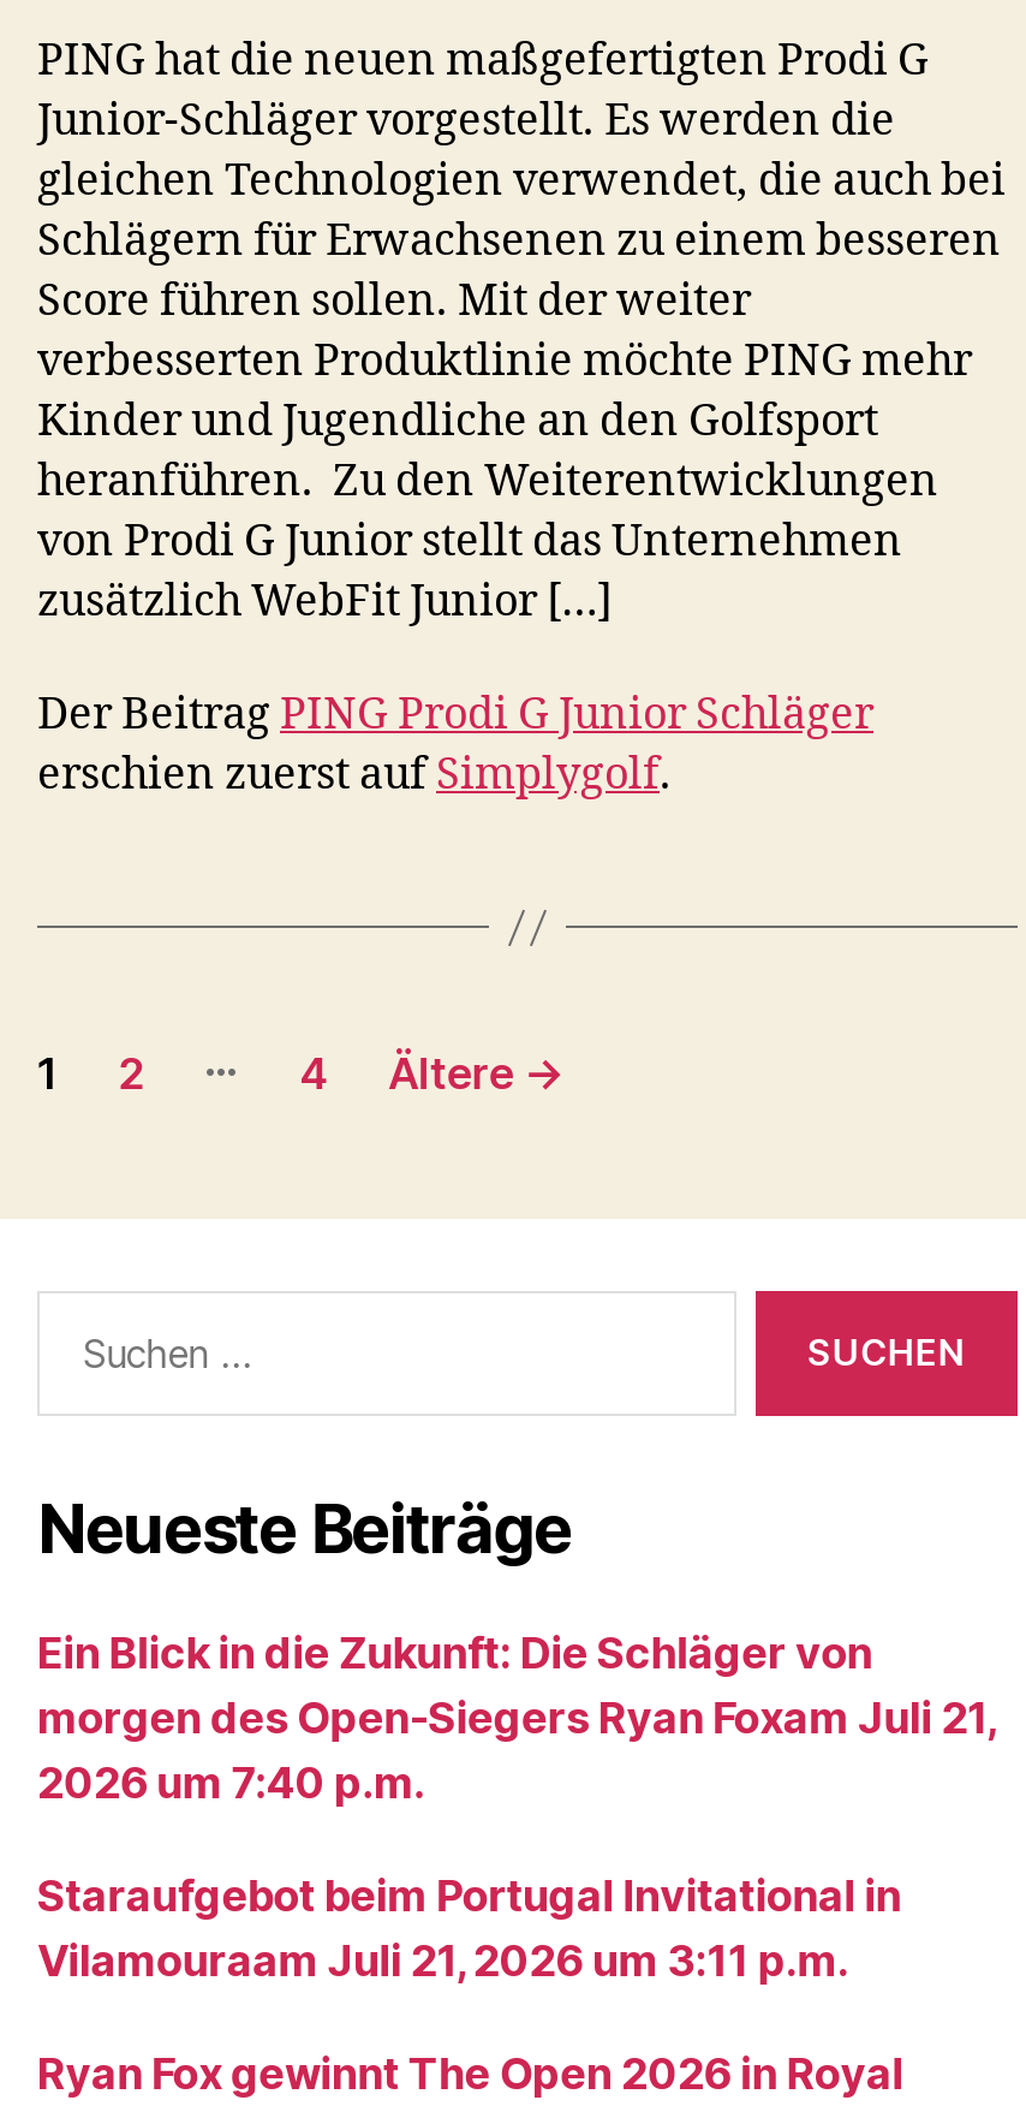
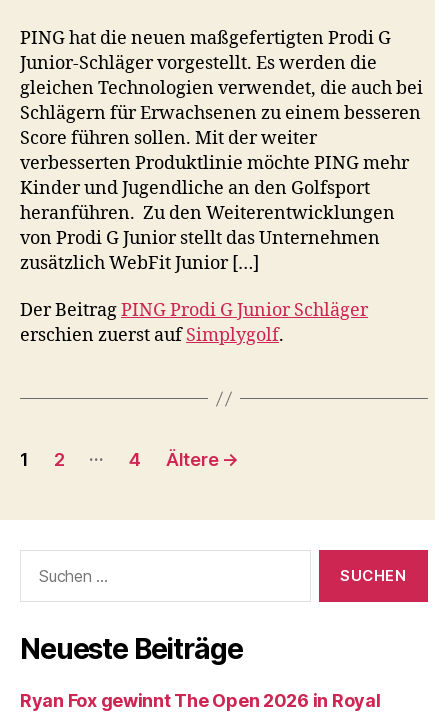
[37,1628,995,1986] Ein Blick in die Zukunft: Die Schläger von | morgen des Open-Siegers Ryan Foxam Juli 21, | 2026 um 7:40 p.m. | Staraufgebot beim Portugal Invitational in | Vilamouraam Juli 21, 2026 um 3:11 p.m. -> none

